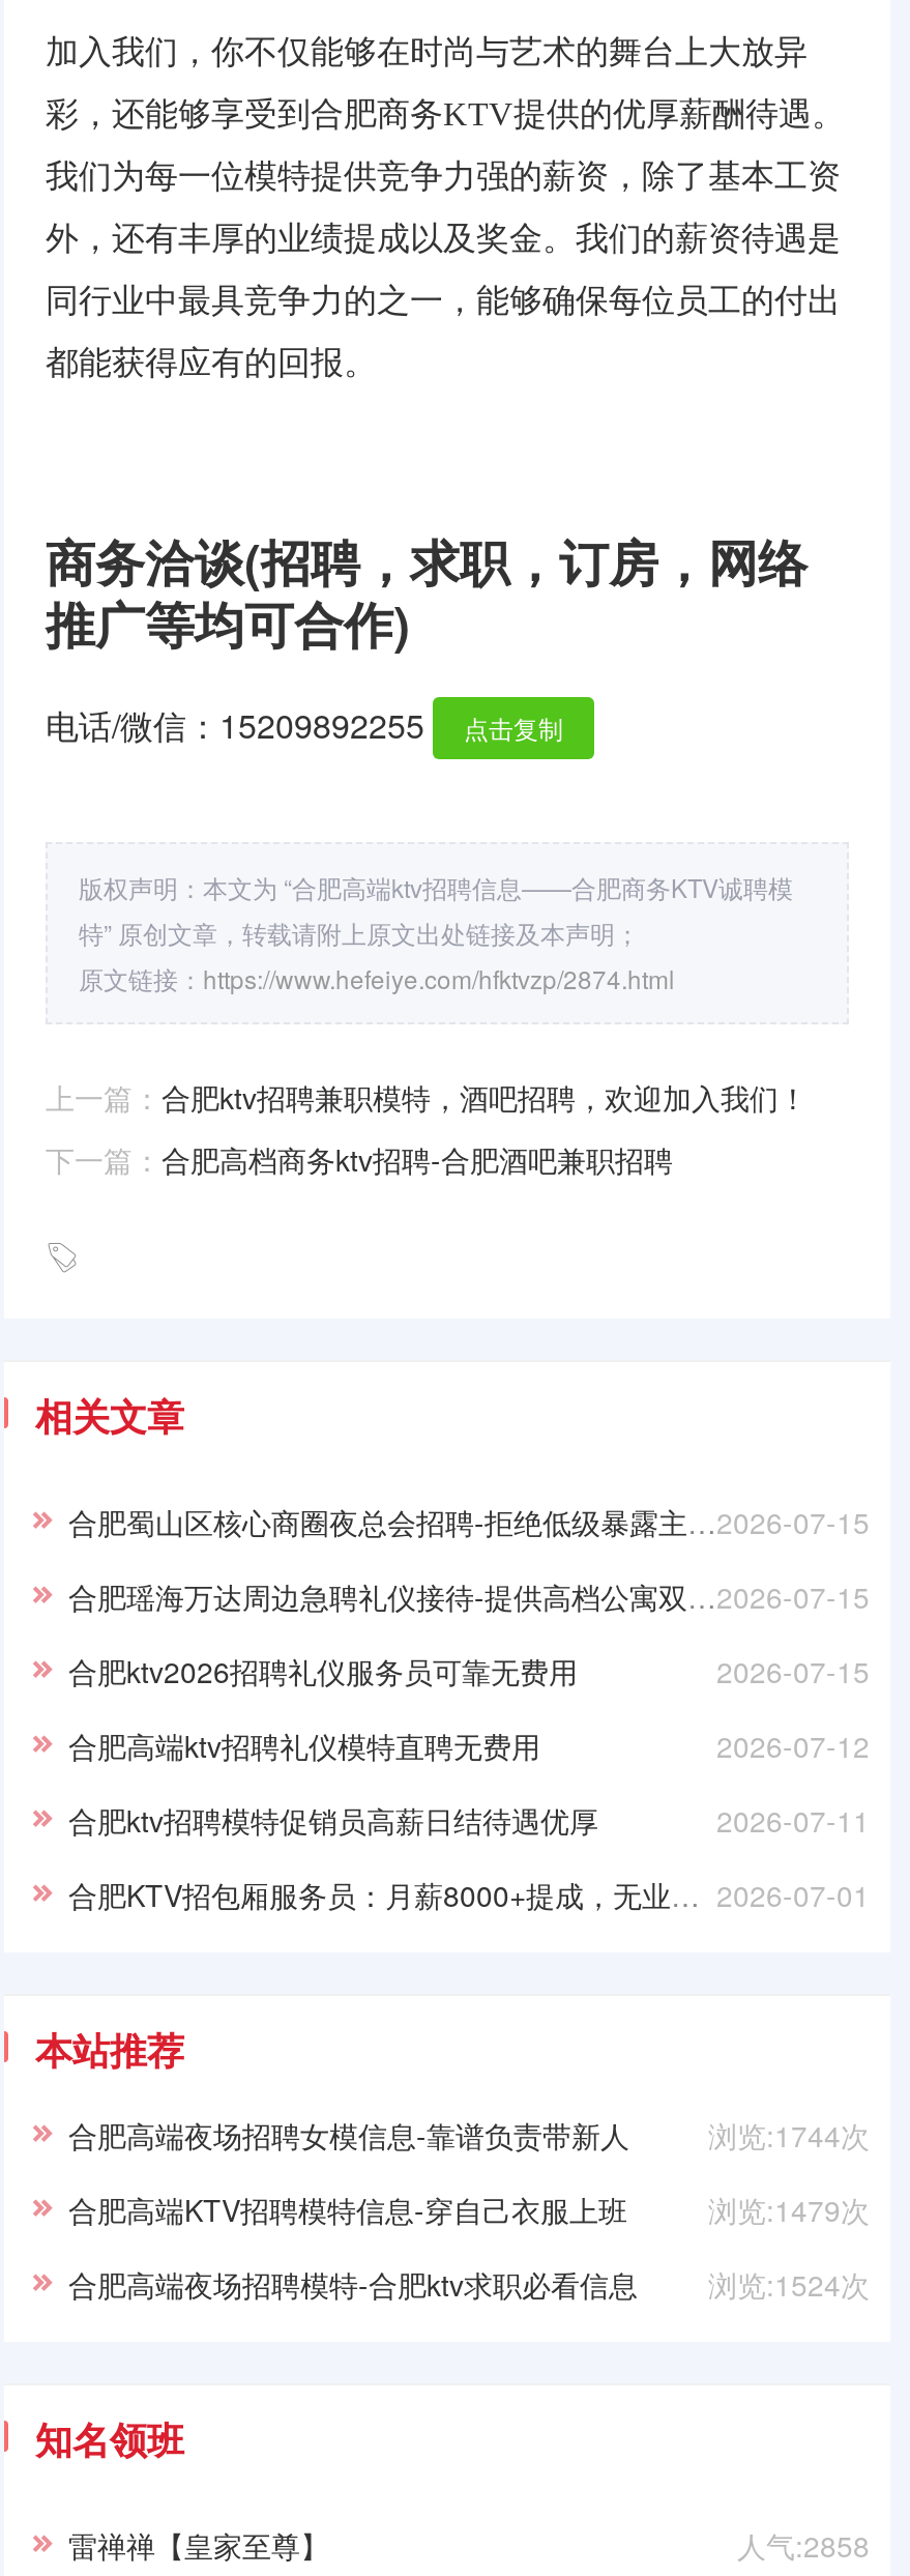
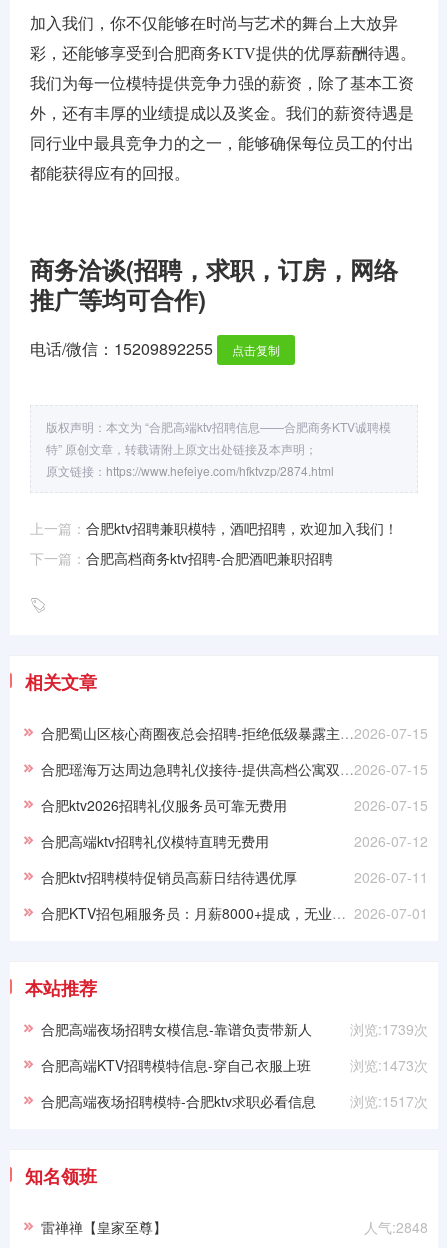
[68,2114,870,2155] 合肥高端夜场招聘女模信息-靠谱负责带新人 浏览:1744次 -> [41,1019,428,1039] 合肥高端夜场招聘女模信息-靠谱负责带新人 浏览:1739次
[68,2188,870,2230] 合肥高端KTV招聘模特信息-穿自己衣服上班 浏览:1479次 -> [41,1055,428,1075] 合肥高端KTV招聘模特信息-穿自己衣服上班 浏览:1473次
[68,2263,870,2304] 合肥高端夜场招聘模特-合肥ktv求职必看信息 浏览:1524次 -> [41,1091,428,1111] 合肥高端夜场招聘模特-合肥ktv求职必看信息 浏览:1517次
[737,2524,870,2565] 人气:2858 -> [364,1217,428,1237] 人气:2848

